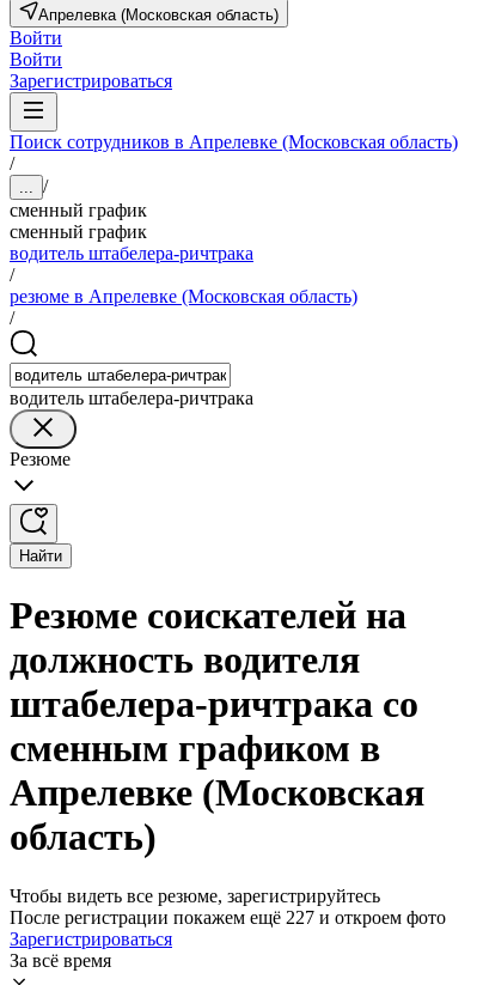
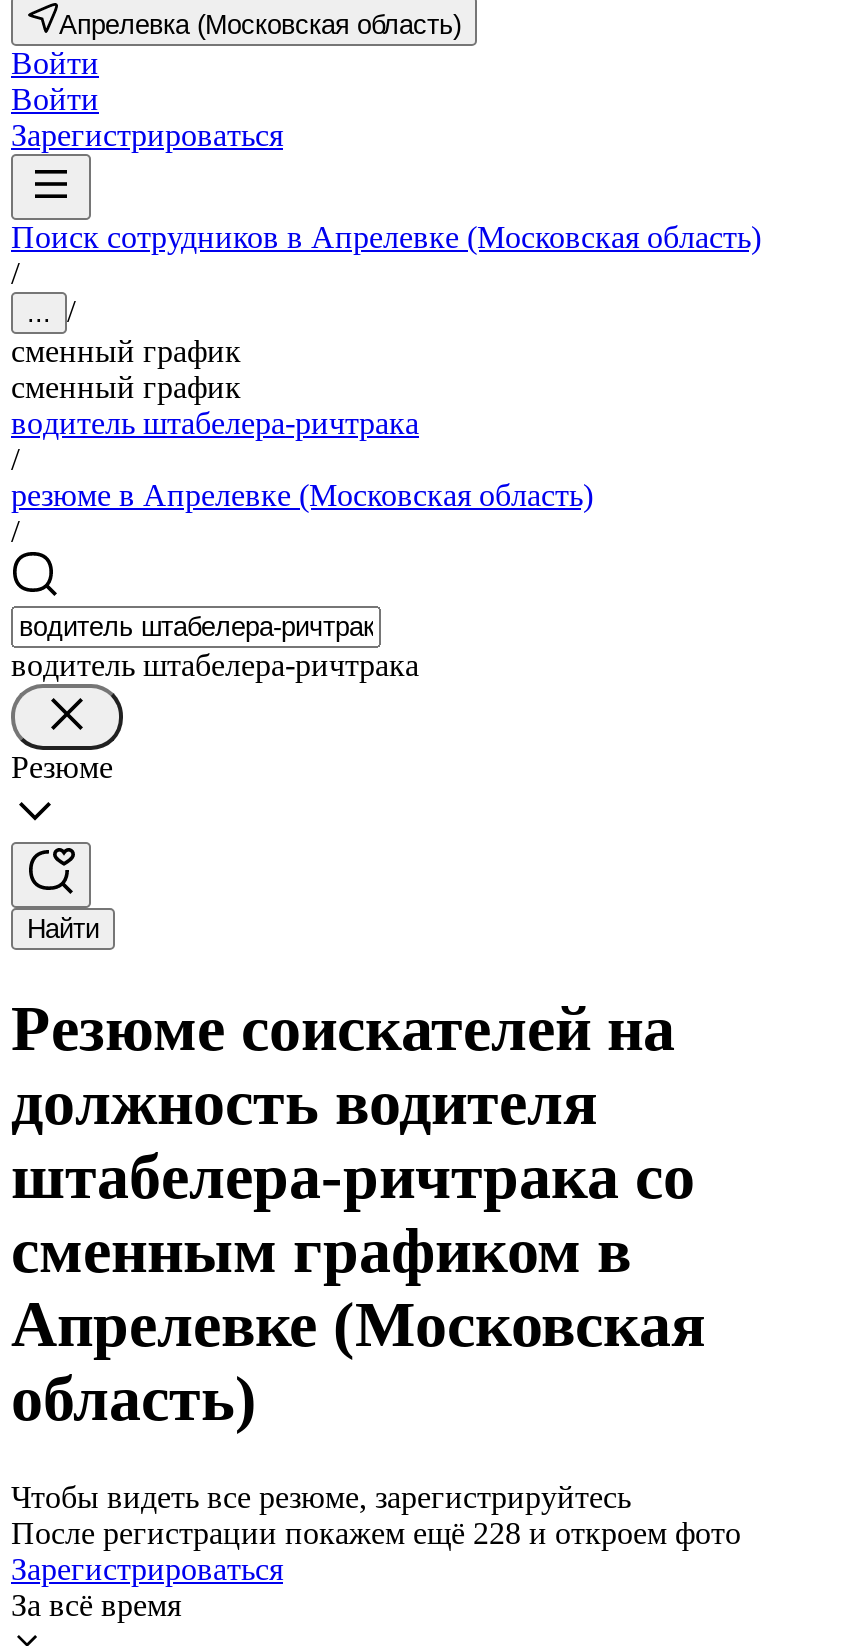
[10,907,446,927] После регистрации покажем ещё 227 и откроем фото -> [11,1516,741,1550] После регистрации покажем ещё 228 и откроем фото

